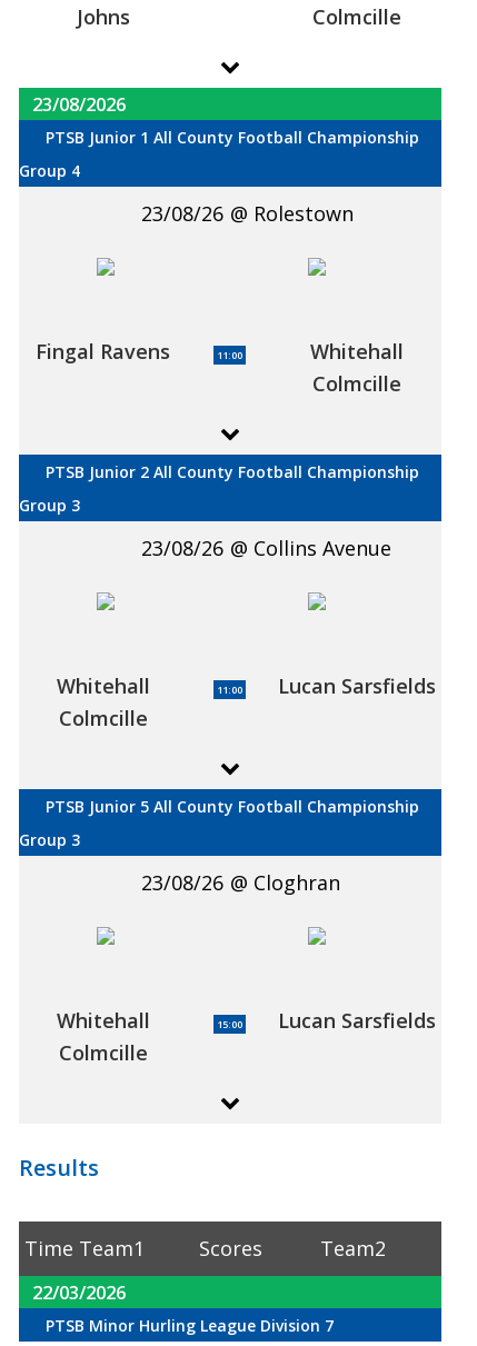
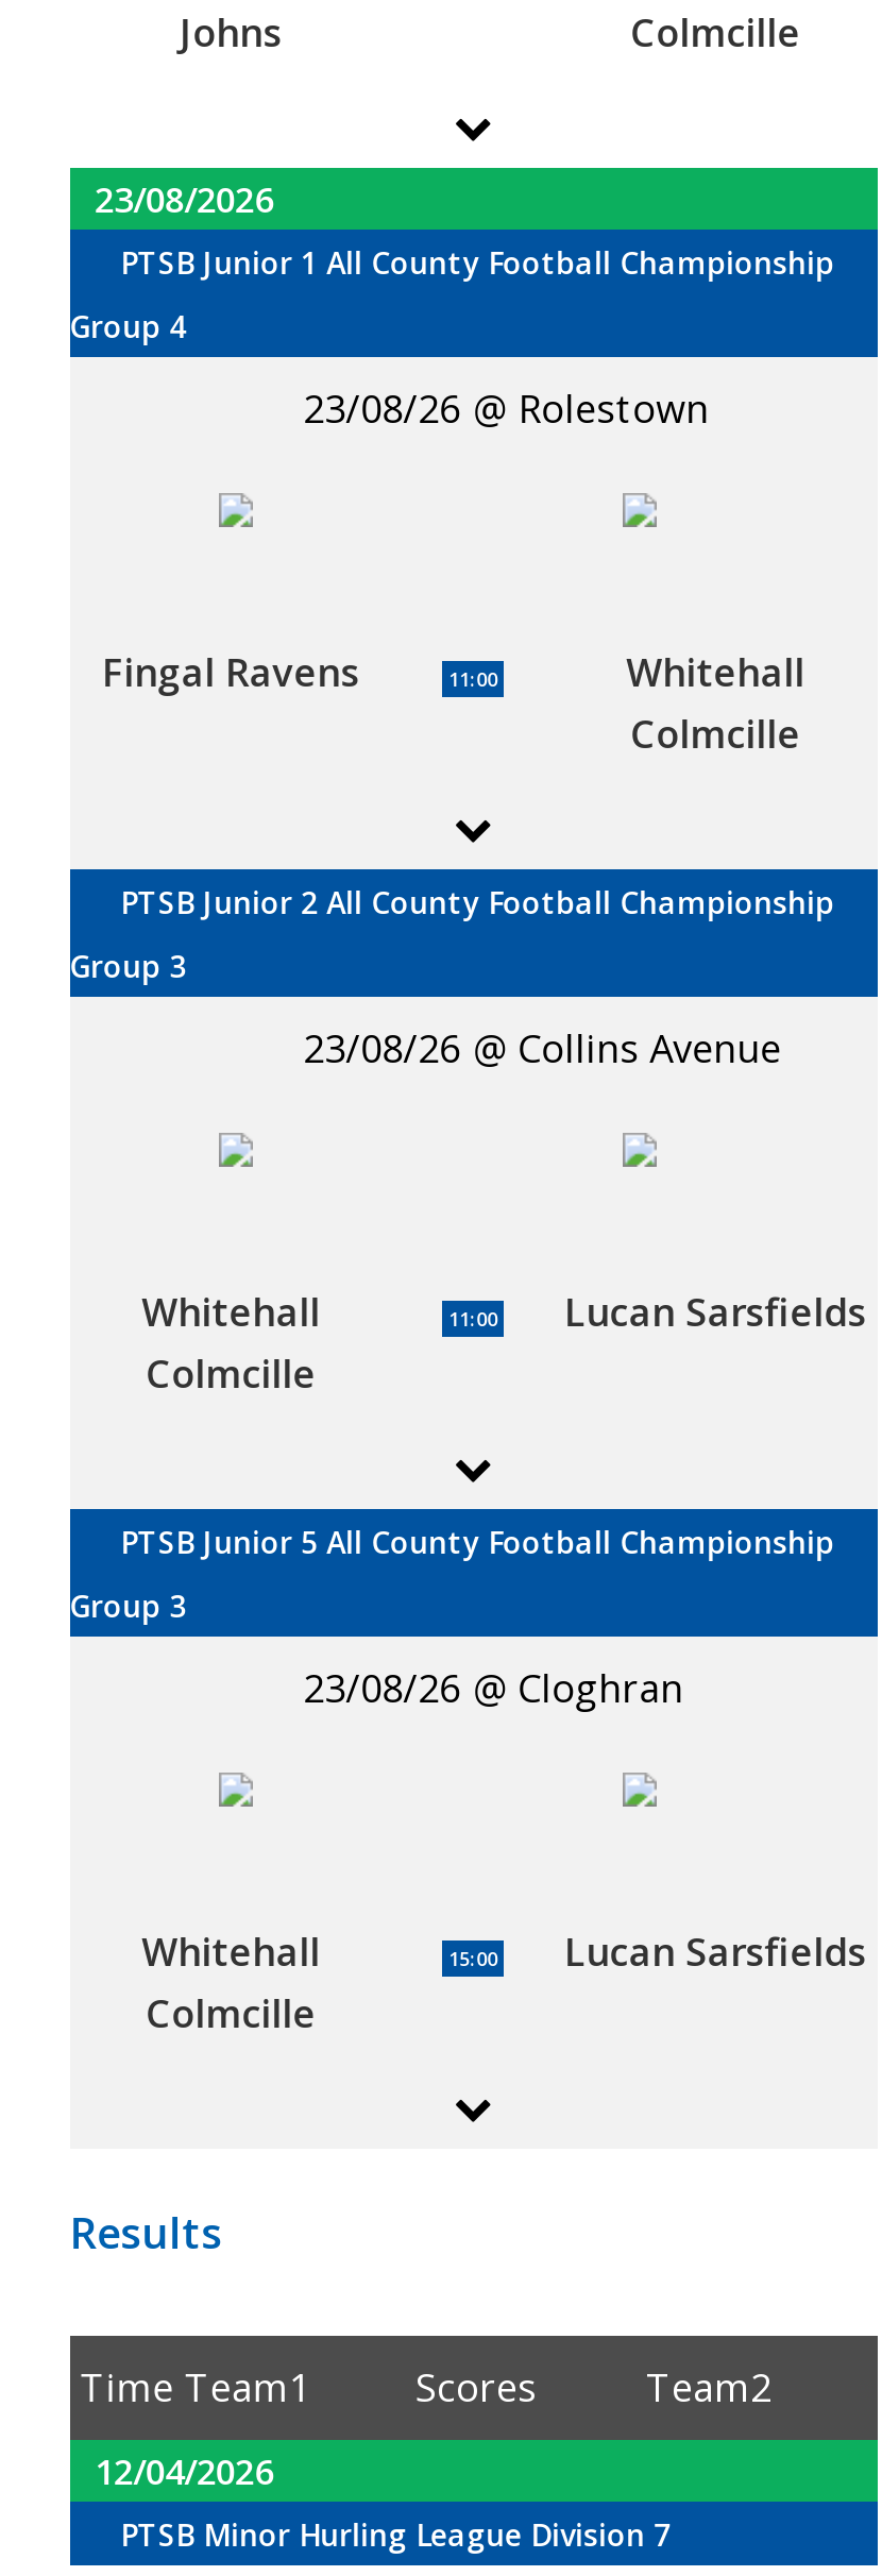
[32,1279,125,1305] 22/03/2026 -> [95,2446,273,2495] 12/04/2026

